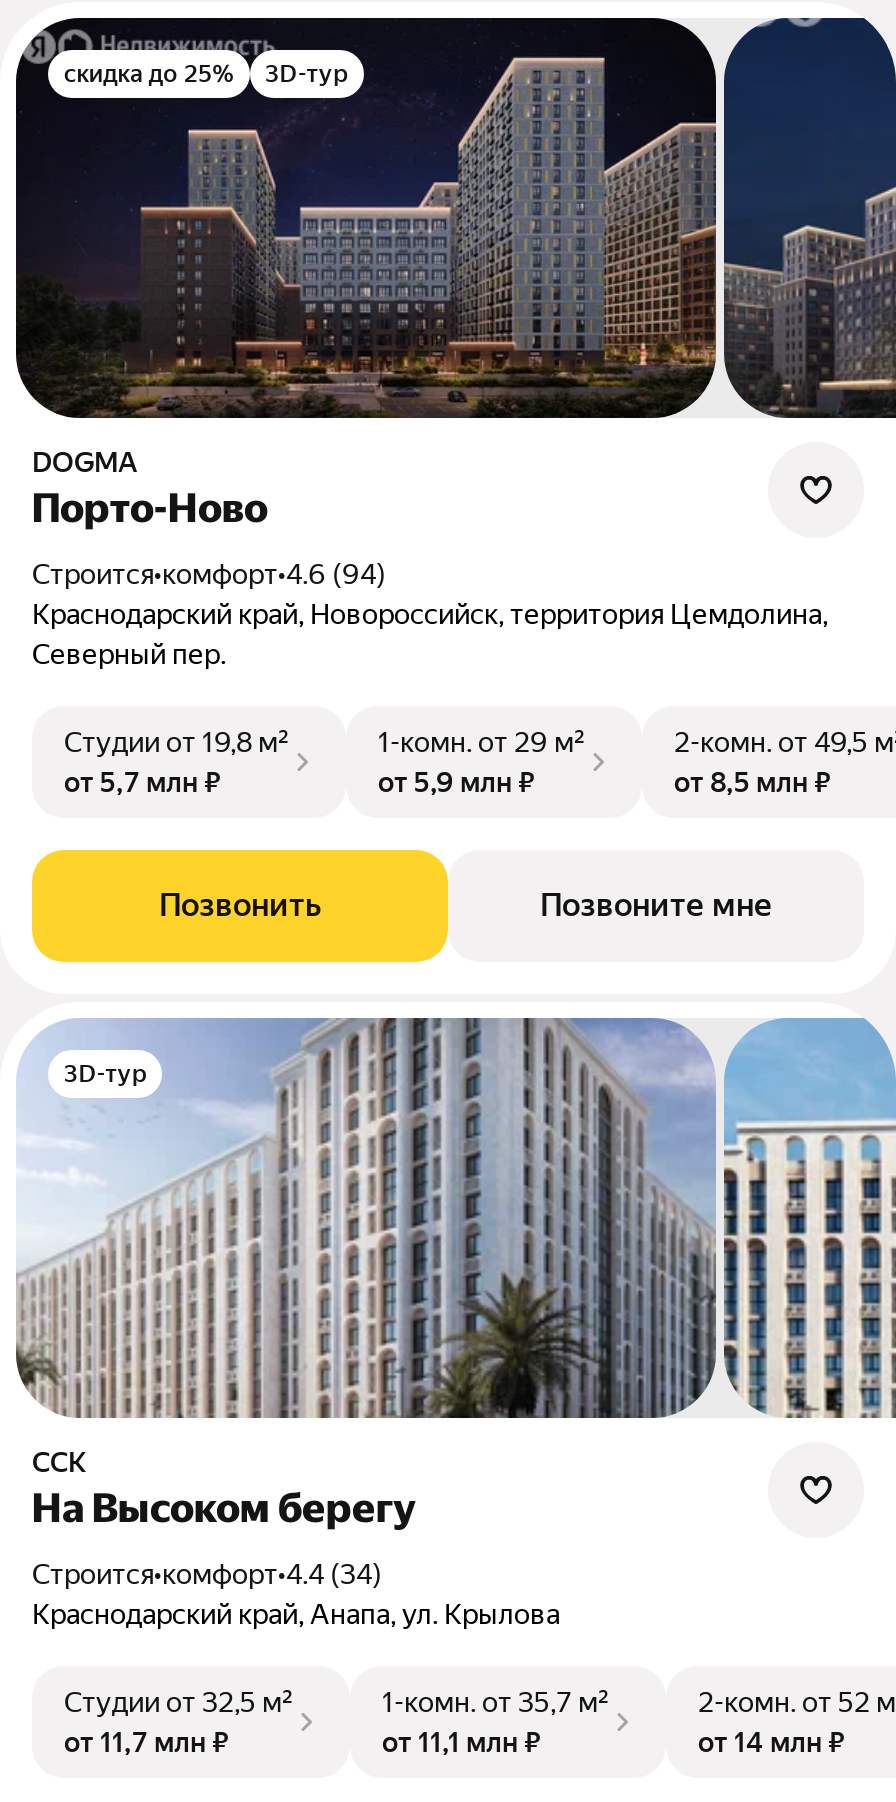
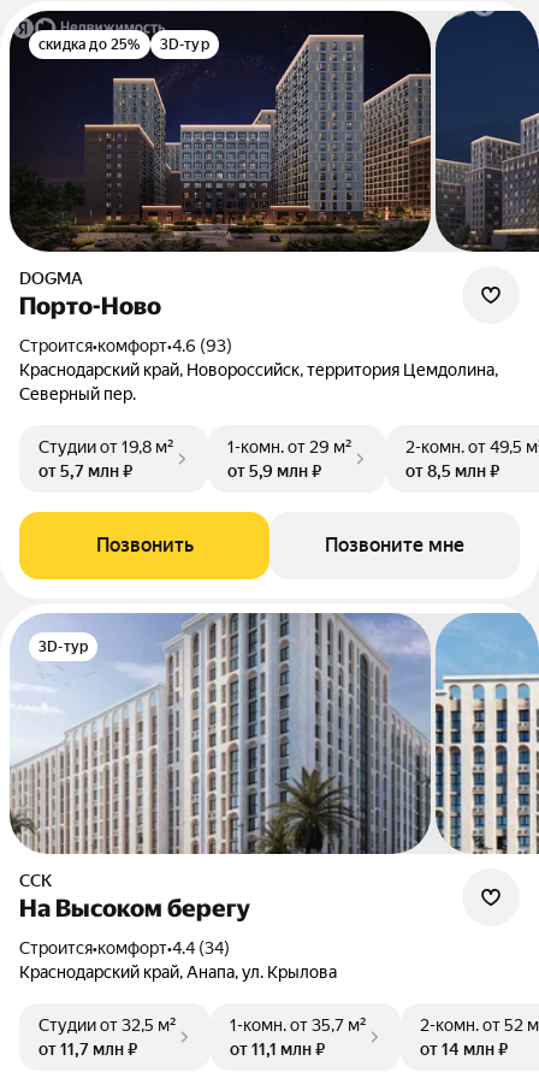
[50,558,386,590] Строится•комфорт•4.6 (94) -> [30,336,232,355] Строится•комфорт•4.6 (93)

